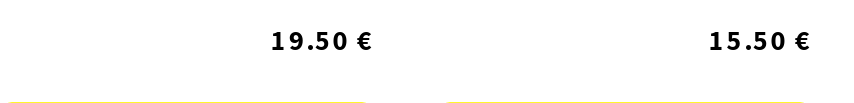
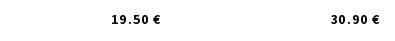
[710,23,810,59] 15.50 € -> [331,10,380,28] 30.90 €

